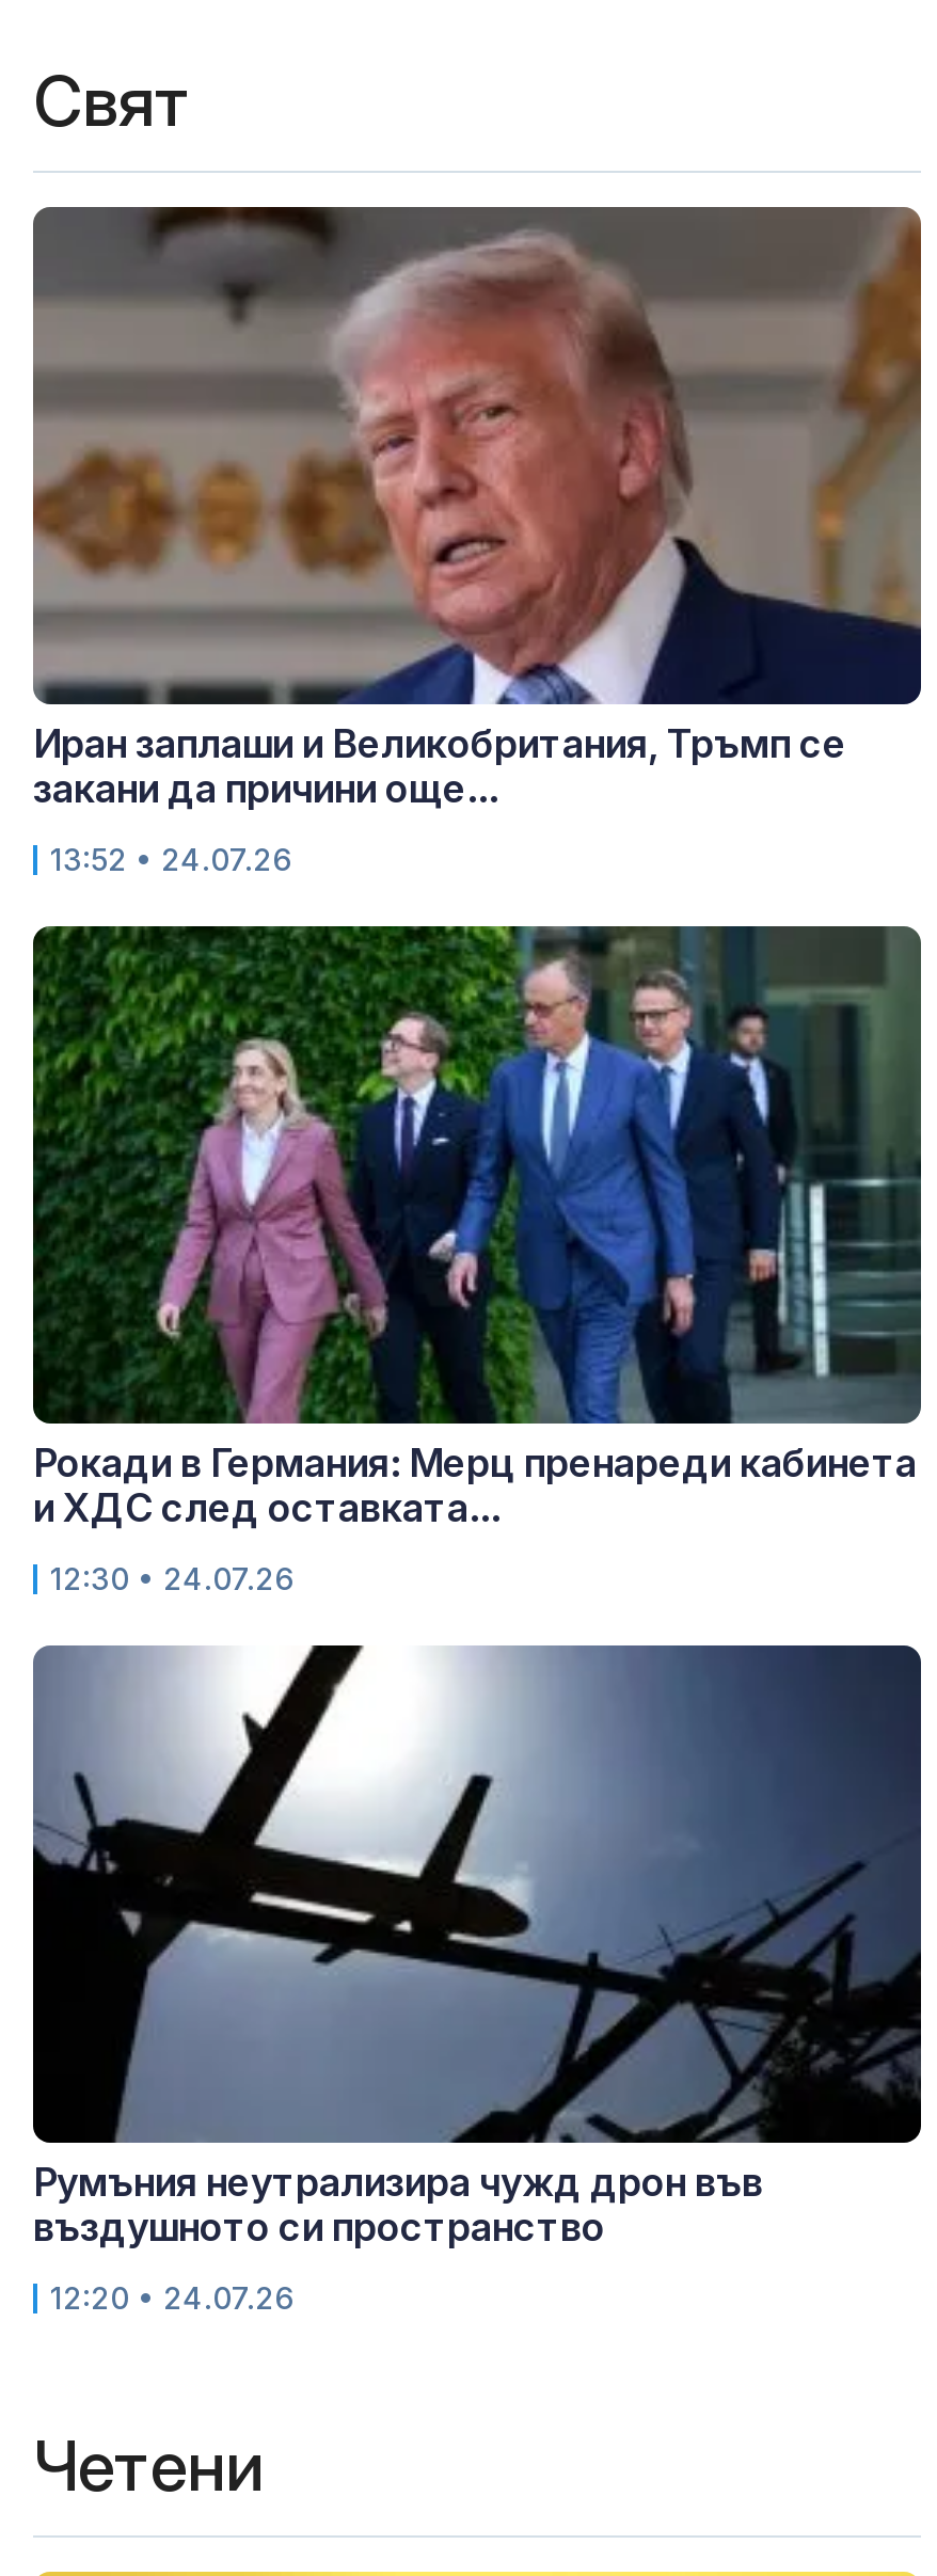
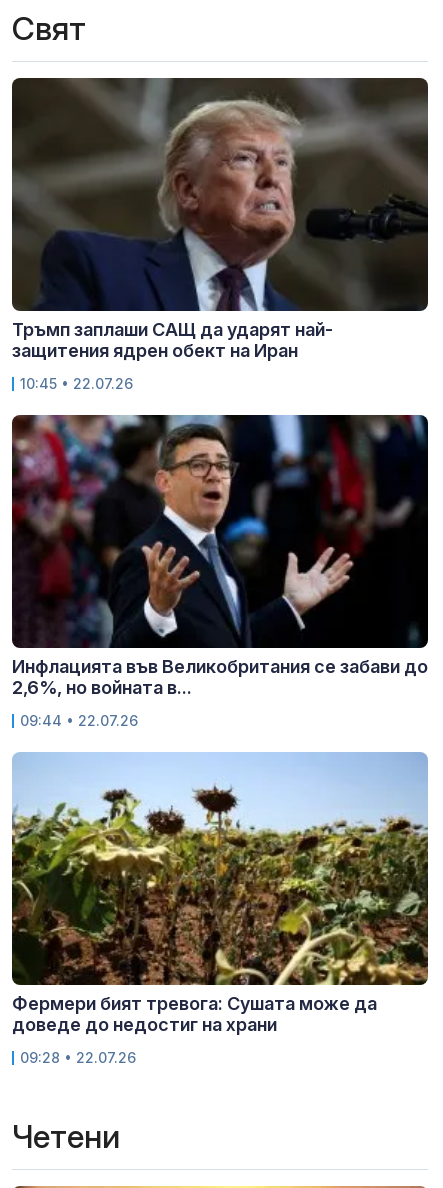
[33,207,923,811] [image] | Иран заплаши и Великобритания, Тръмп се | закани да причини още... -> [12,78,429,361] [image] | Тръмп заплаши САЩ да ударят най- | защитения ядрен обект на Иран
[50,841,291,877] 13:52 • 24.07.26 -> [20,375,133,392] 10:45 • 22.07.26
[33,924,921,1531] [image] | Рокади в Германия: Мерц пренареди кабинета | и ХДС след оставката... -> [12,414,428,698] [image] | Инфлацията във Великобритания се забави до | 2,6%, но войната в...
[50,1561,293,1597] 12:30 • 24.07.26 -> [20,712,138,729] 09:44 • 22.07.26
[31,1643,923,2251] [image] | Румъния неутрализира чужд дрон във | въздушното си пространство -> [11,752,429,1035] [image] | Фермери бият тревога: Сушата може да | доведе до недостиг на храни
[50,2280,293,2317] 12:20 • 24.07.26 -> [20,1049,136,1066] 09:28 • 22.07.26

